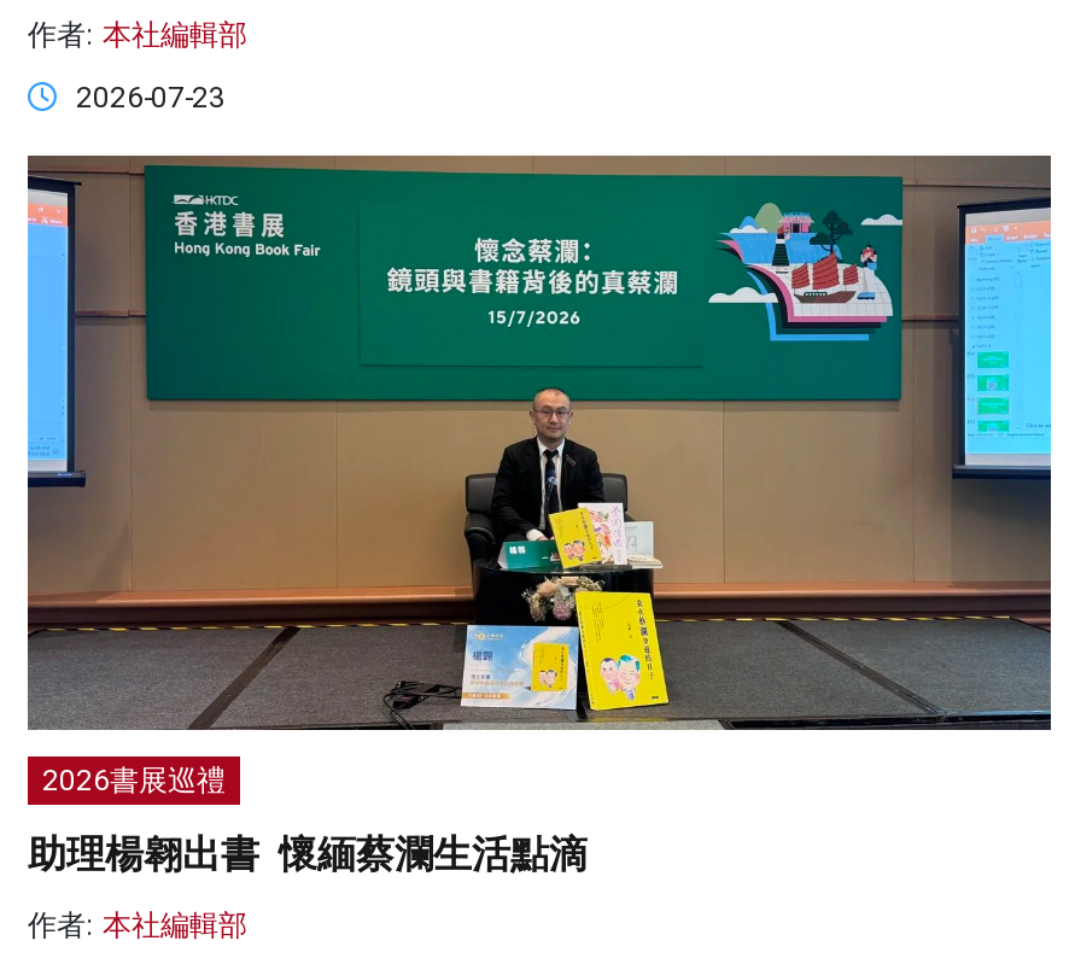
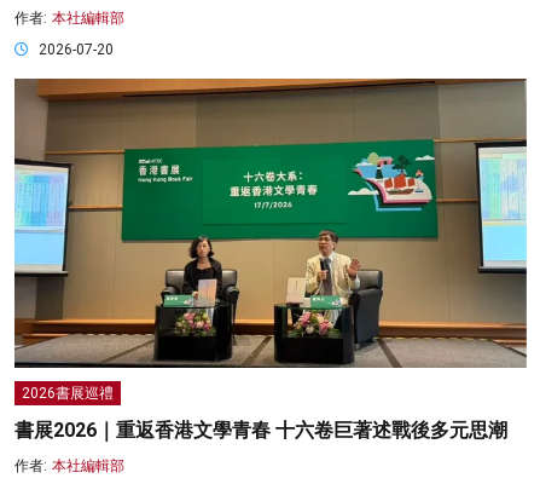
[76,81,226,114] 2026-07-23 -> [39,42,114,59] 2026-07-20
[25,154,1053,731] [image] -> [13,77,528,369] [image]
[28,832,588,878] 助理楊翱出書 懷緬蔡瀾生活點滴 -> [14,419,507,442] 書展2026｜重返香港文學青春 十六卷巨著述戰後多元思潮

